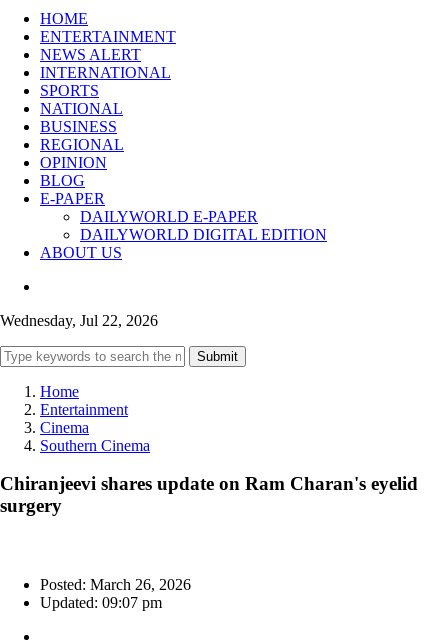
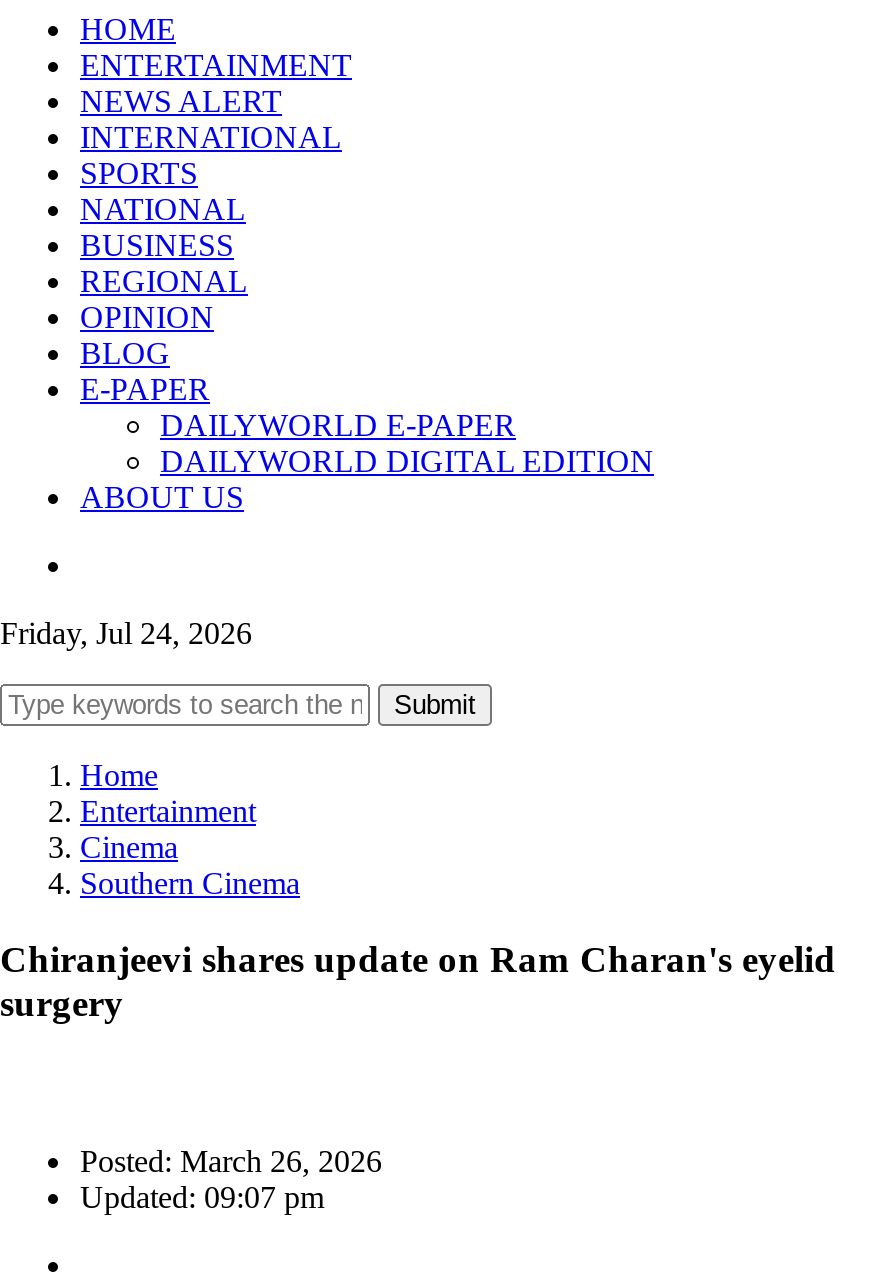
[0,312,158,329] Wednesday, Jul 22, 2026 -> [0,616,252,650] Friday, Jul 24, 2026

